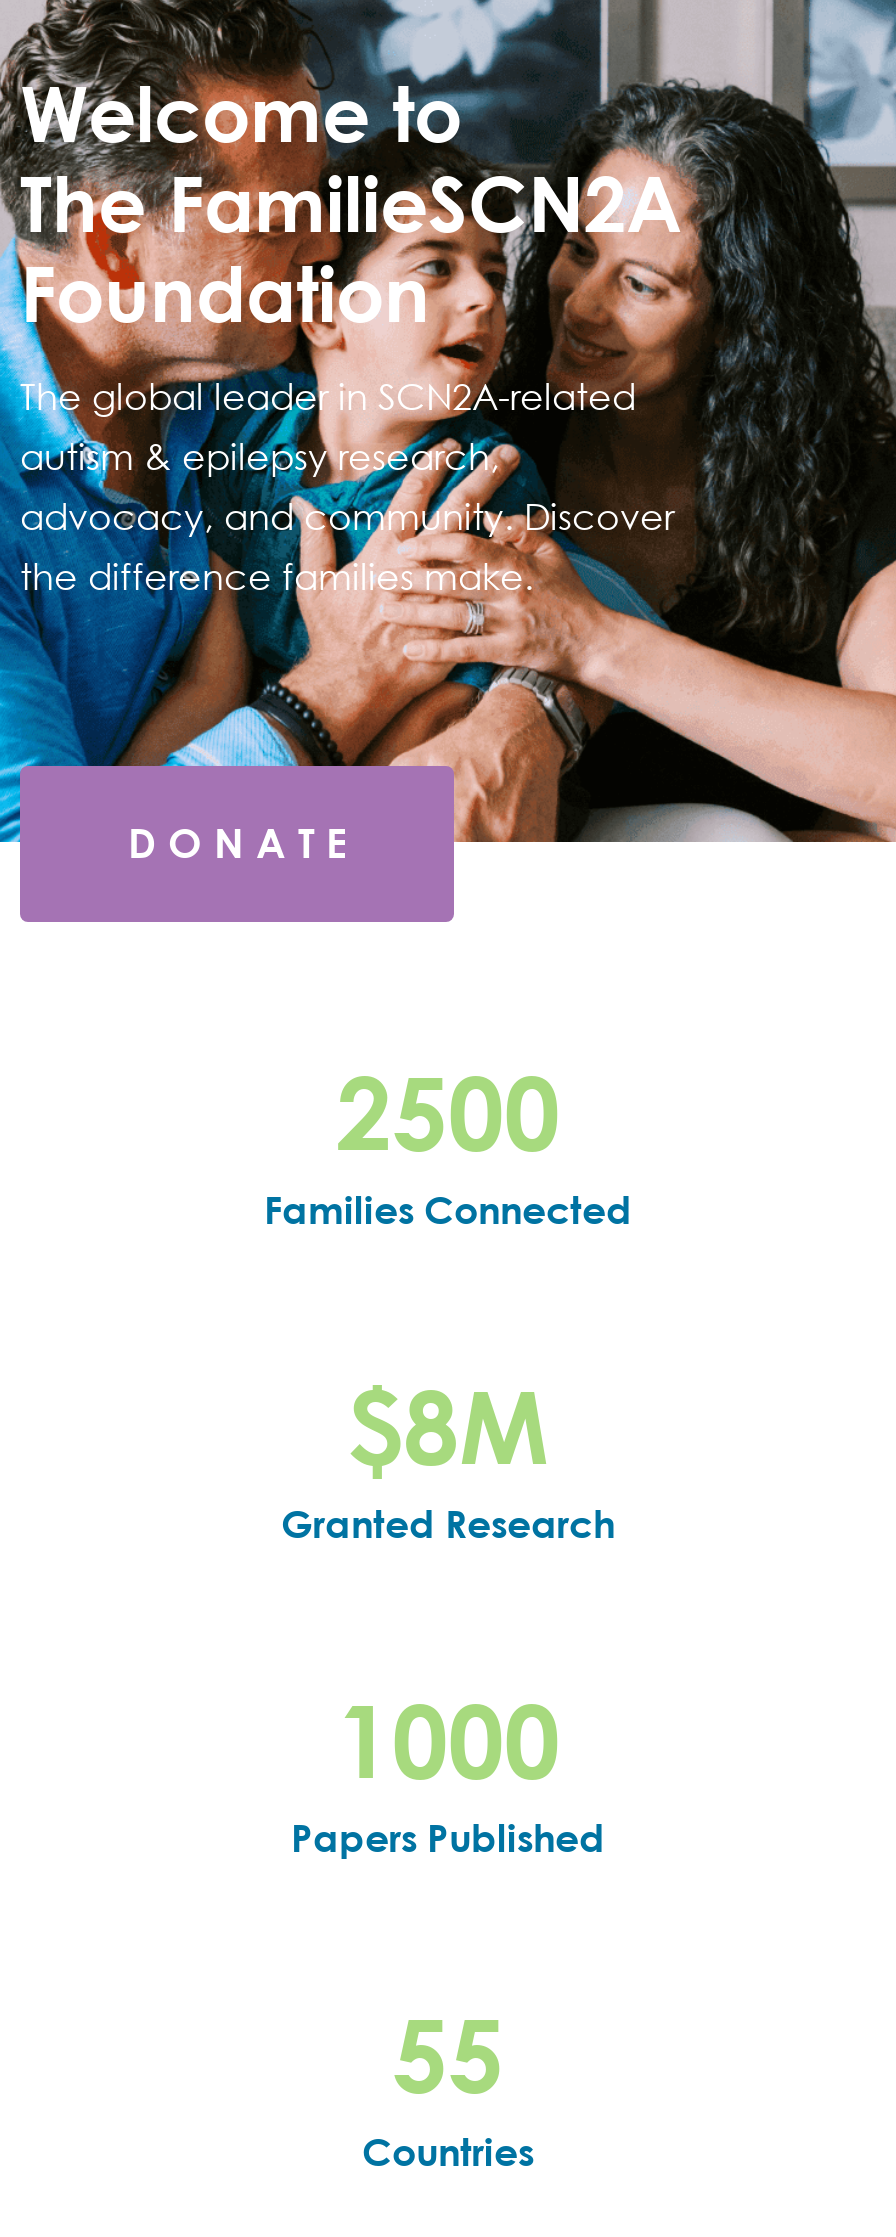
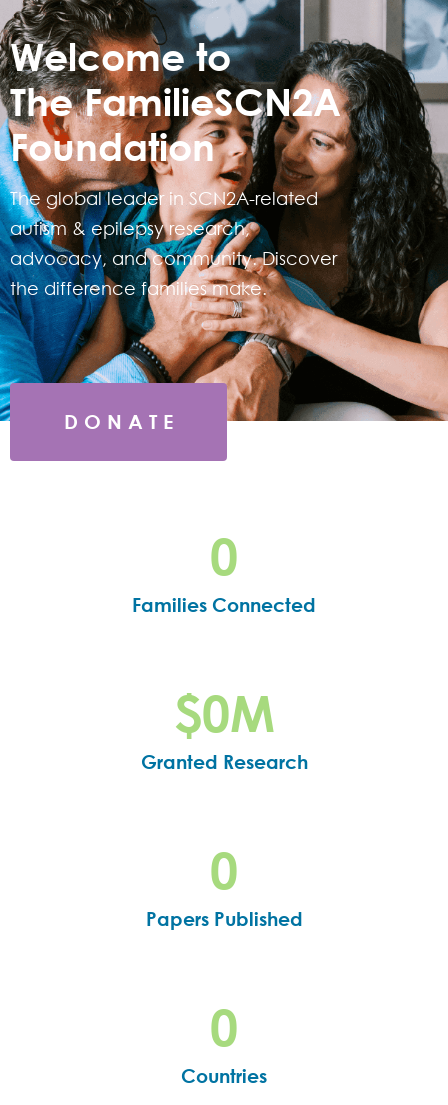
[336,1053,560,1171] 2500 -> [210,526,238,585] 0
[347,1367,549,1485] $8M -> [173,683,274,742] $0M
[336,1681,560,1799] 1000 -> [210,840,238,899] 0
[392,1995,504,2113] 55 -> [210,997,238,1056] 0

